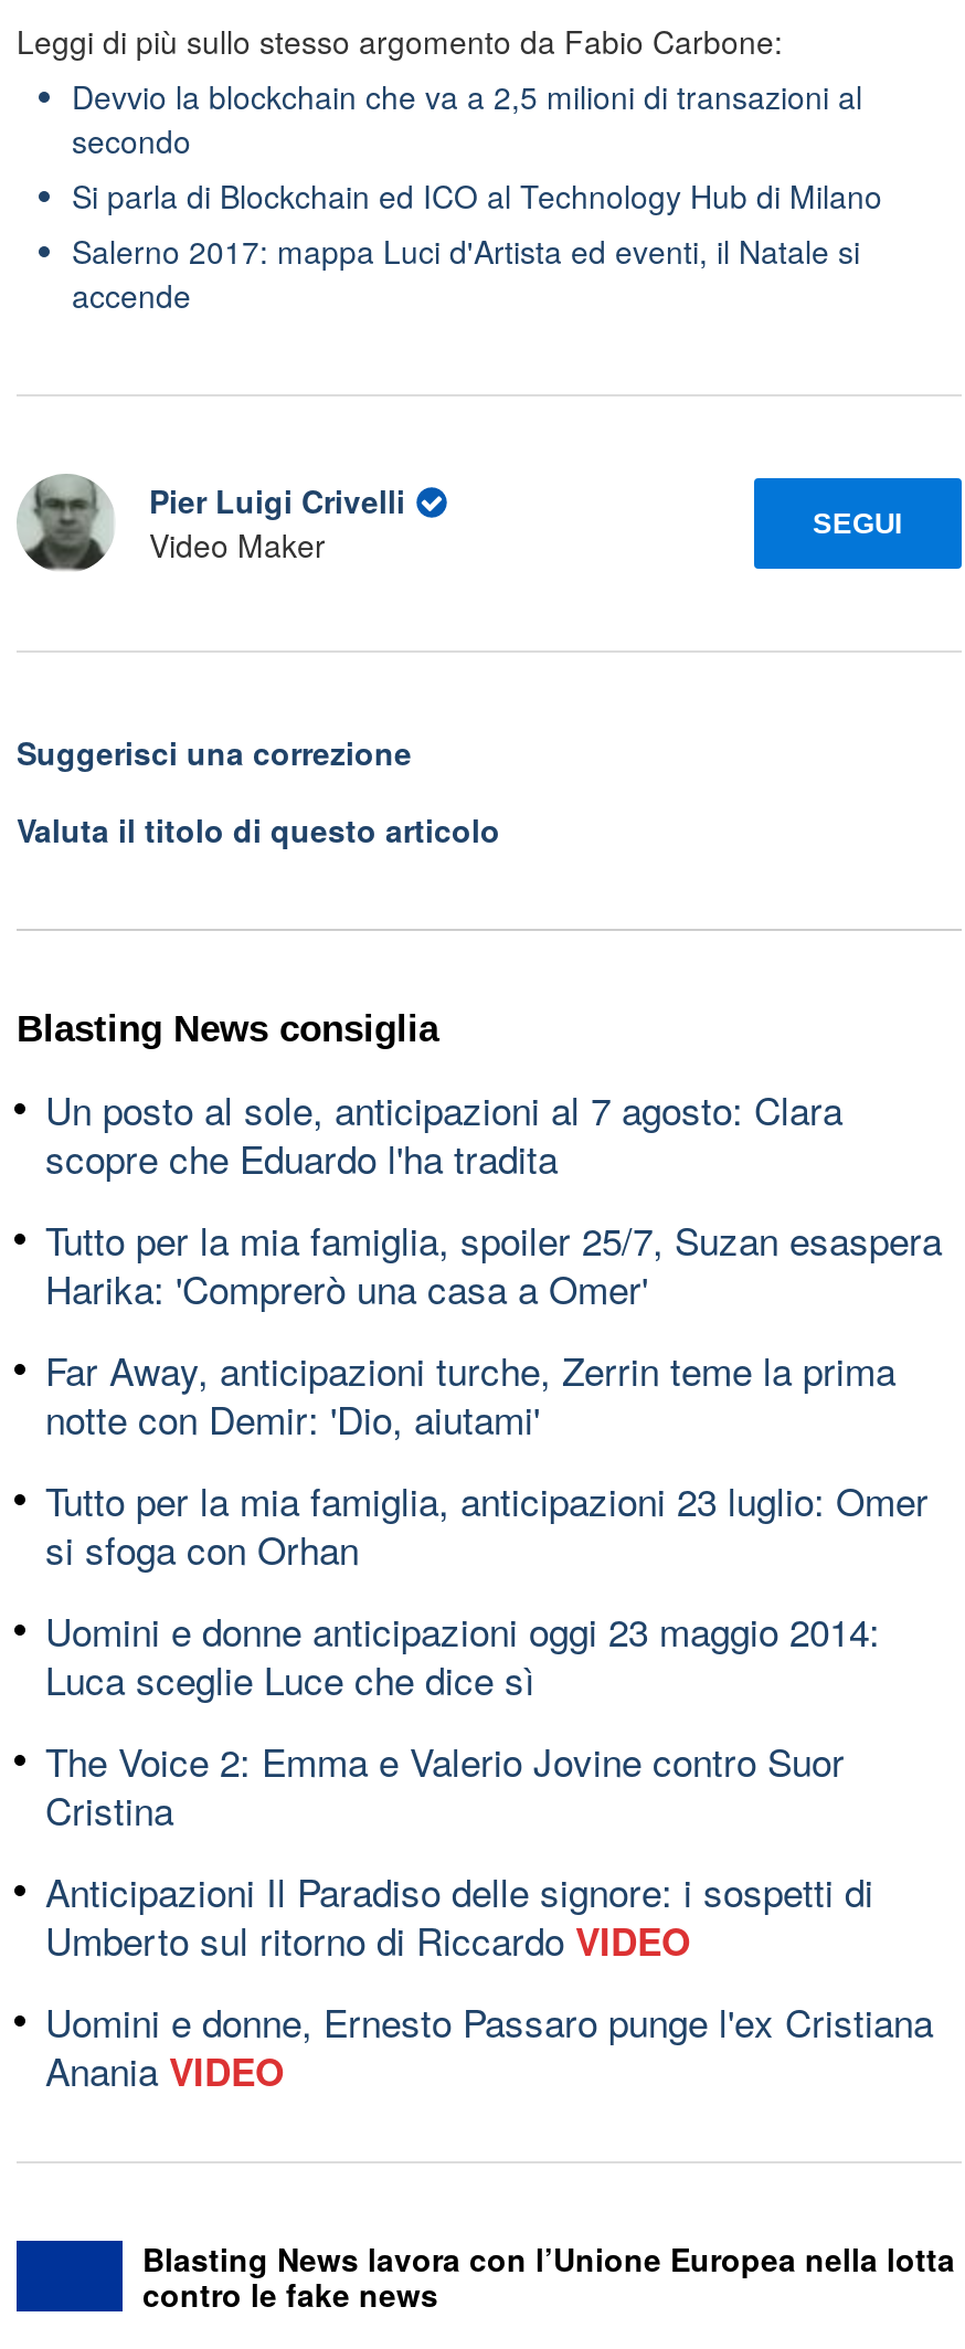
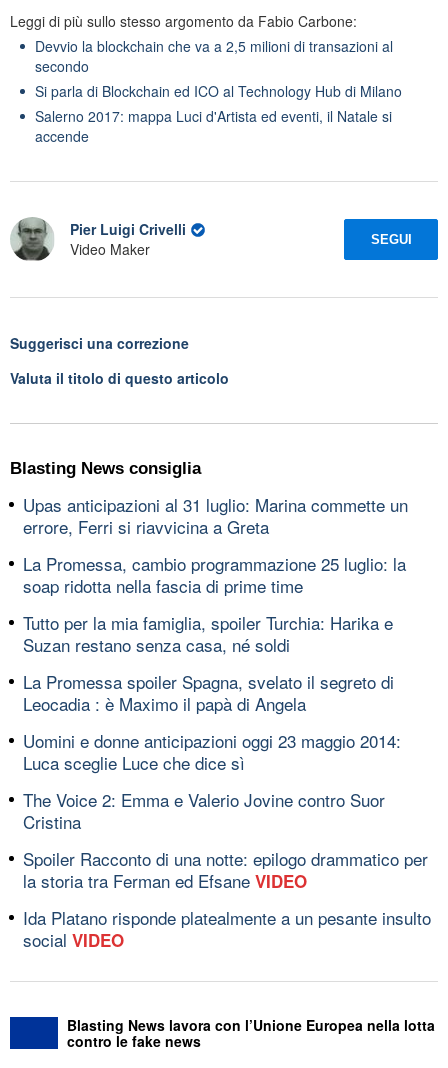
[45,1080,842,1184] Un posto al sole, anticipazioni al 7 agosto: Clara | scopre che Eduardo l'ha tradita -> [23,491,408,538] Upas anticipazioni al 31 luglio: Marina commette un | errore, Ferri si riavvicina a Greta
[45,1210,942,1314] Tutto per la mia famiglia, spoiler 25/7, Suzan esaspera | Harika: 'Comprerò una casa a Omer' -> [23,550,406,597] La Promessa, cambio programmazione 25 luglio: la | soap ridotta nella fascia di prime time
[45,1341,895,1445] Far Away, anticipazioni turche, Zerrin teme la prima | notte con Demir: 'Dio, aiutami' -> [23,609,393,656] Tutto per la mia famiglia, spoiler Turchia: Harika e | Suzan restano senza casa, né soldi
[45,1471,929,1575] Tutto per la mia famiglia, anticipazioni 23 luglio: Omer | si sfoga con Orhan -> [23,668,394,715] La Promessa spoiler Spagna, svelato il segreto di | Leocadia : è Maximo il papà di Angela
[45,1862,873,1966] Anticipazioni Il Paradiso delle signore: i sospetti di | Umberto sul ritorno di RiccardoVIDEO -> [23,845,428,892] Spoiler Racconto di una notte: epilogo drammatico per | la storia tra Ferman ed EfsaneVIDEO
[45,1992,933,2096] Uomini e donne, Ernesto Passaro punge l'ex Cristiana | Anania VIDEO -> [23,904,431,951] Ida Platano risponde platealmente a un pesante insulto | social VIDEO

